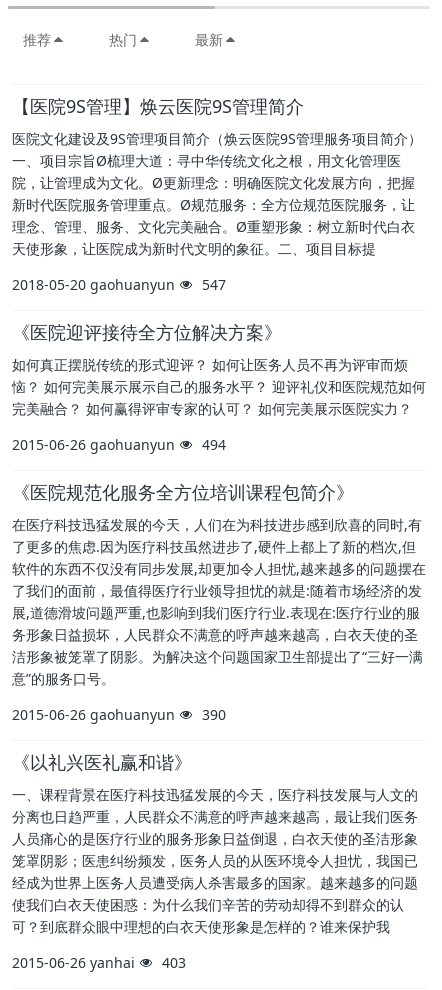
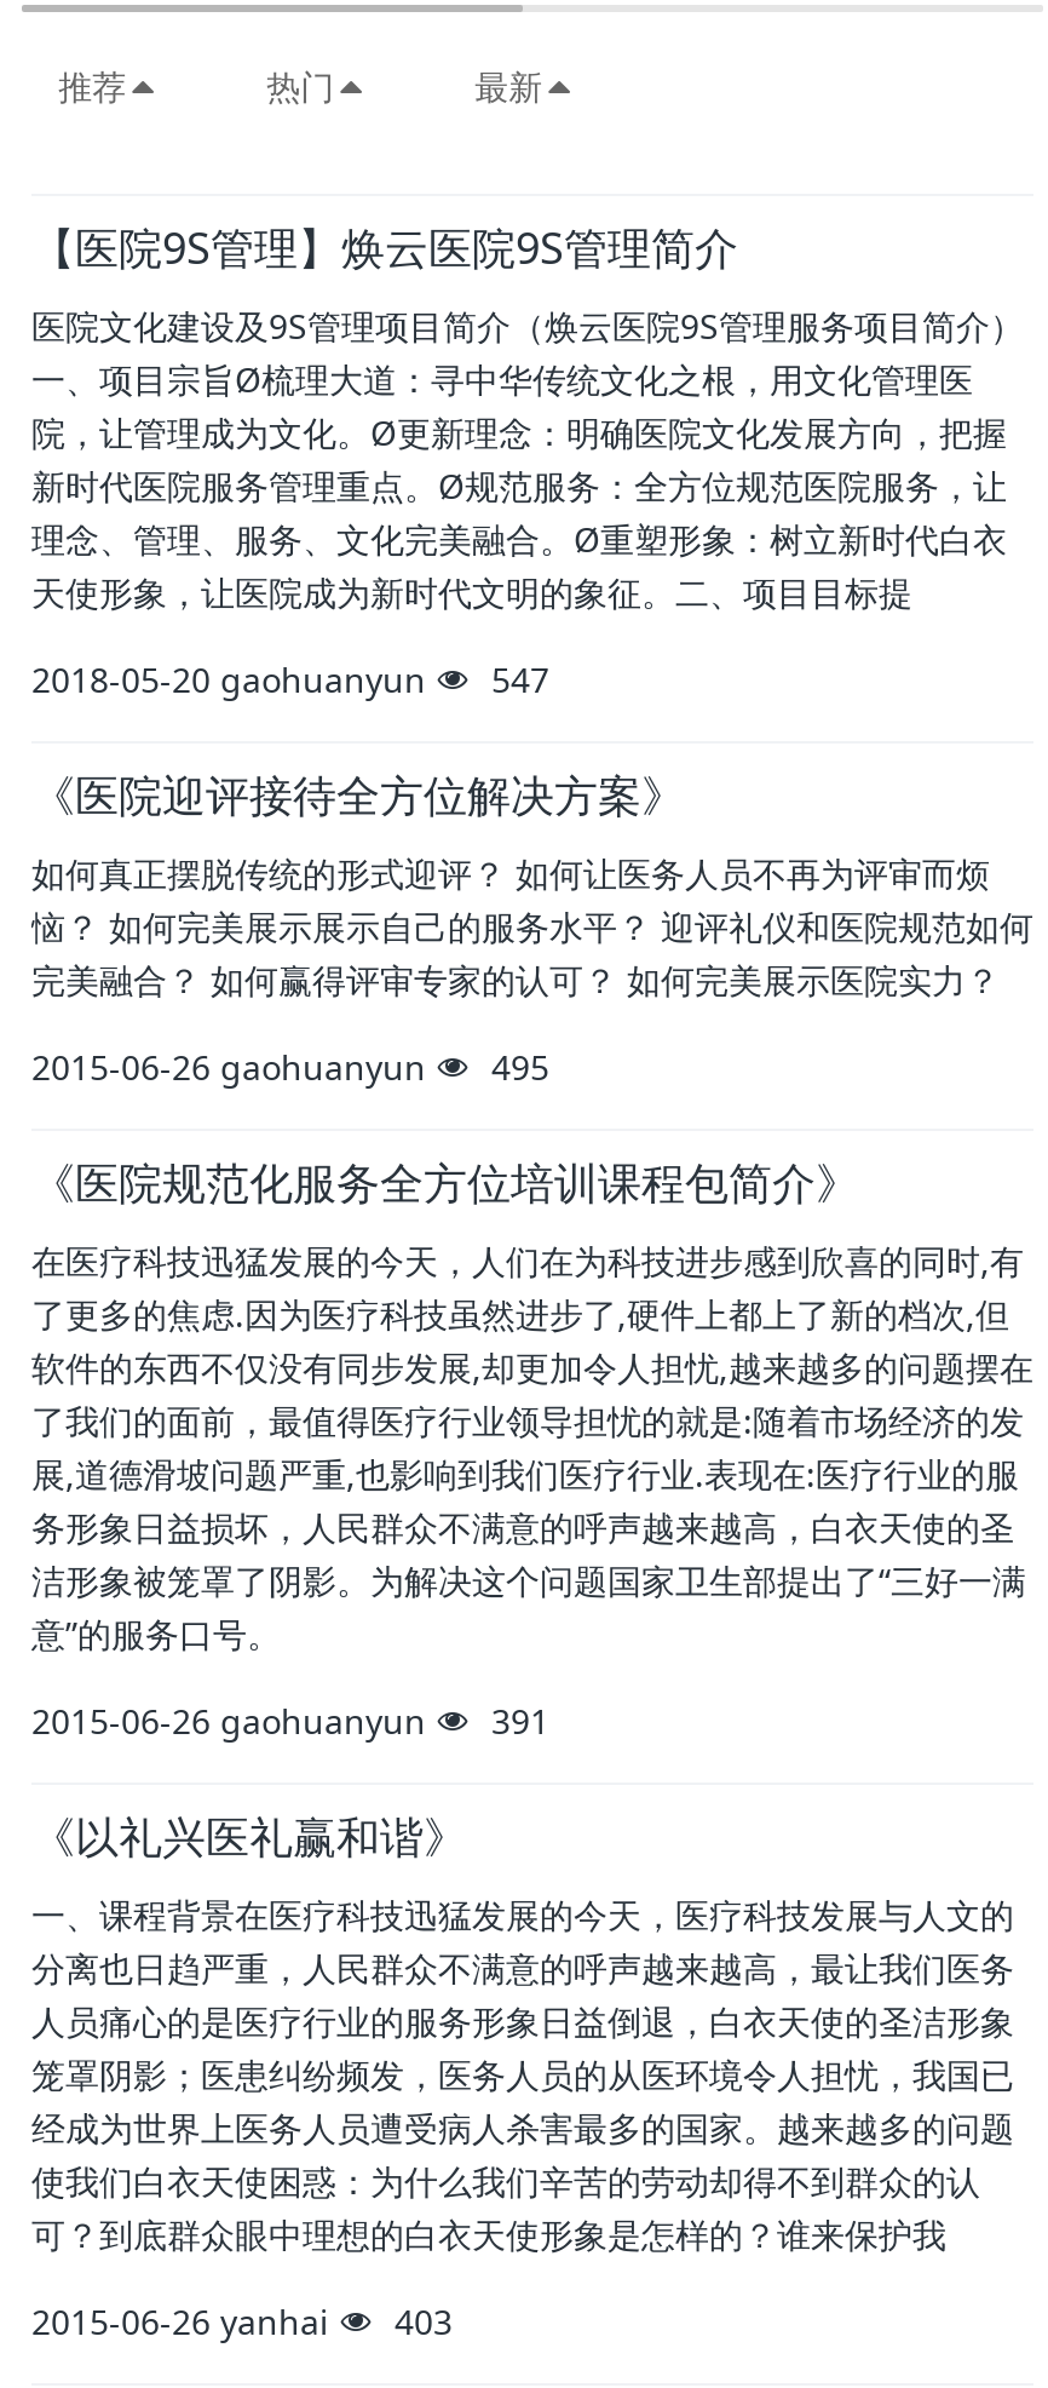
[12,435,226,454] 2015-06-26 gaohuanyun 494 -> [31,1044,549,1090] 2015-06-26 gaohuanyun 495
[12,705,226,724] 2015-06-26 gaohuanyun 390 -> [31,1698,549,1744] 2015-06-26 gaohuanyun 391

